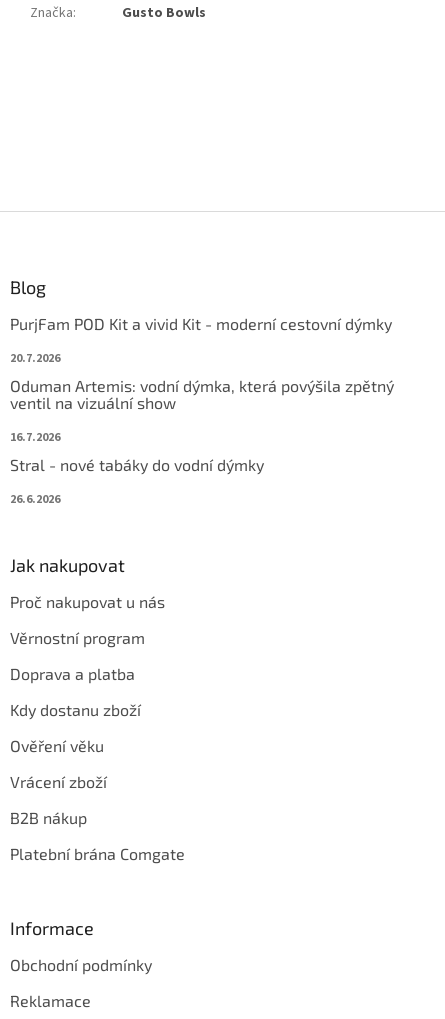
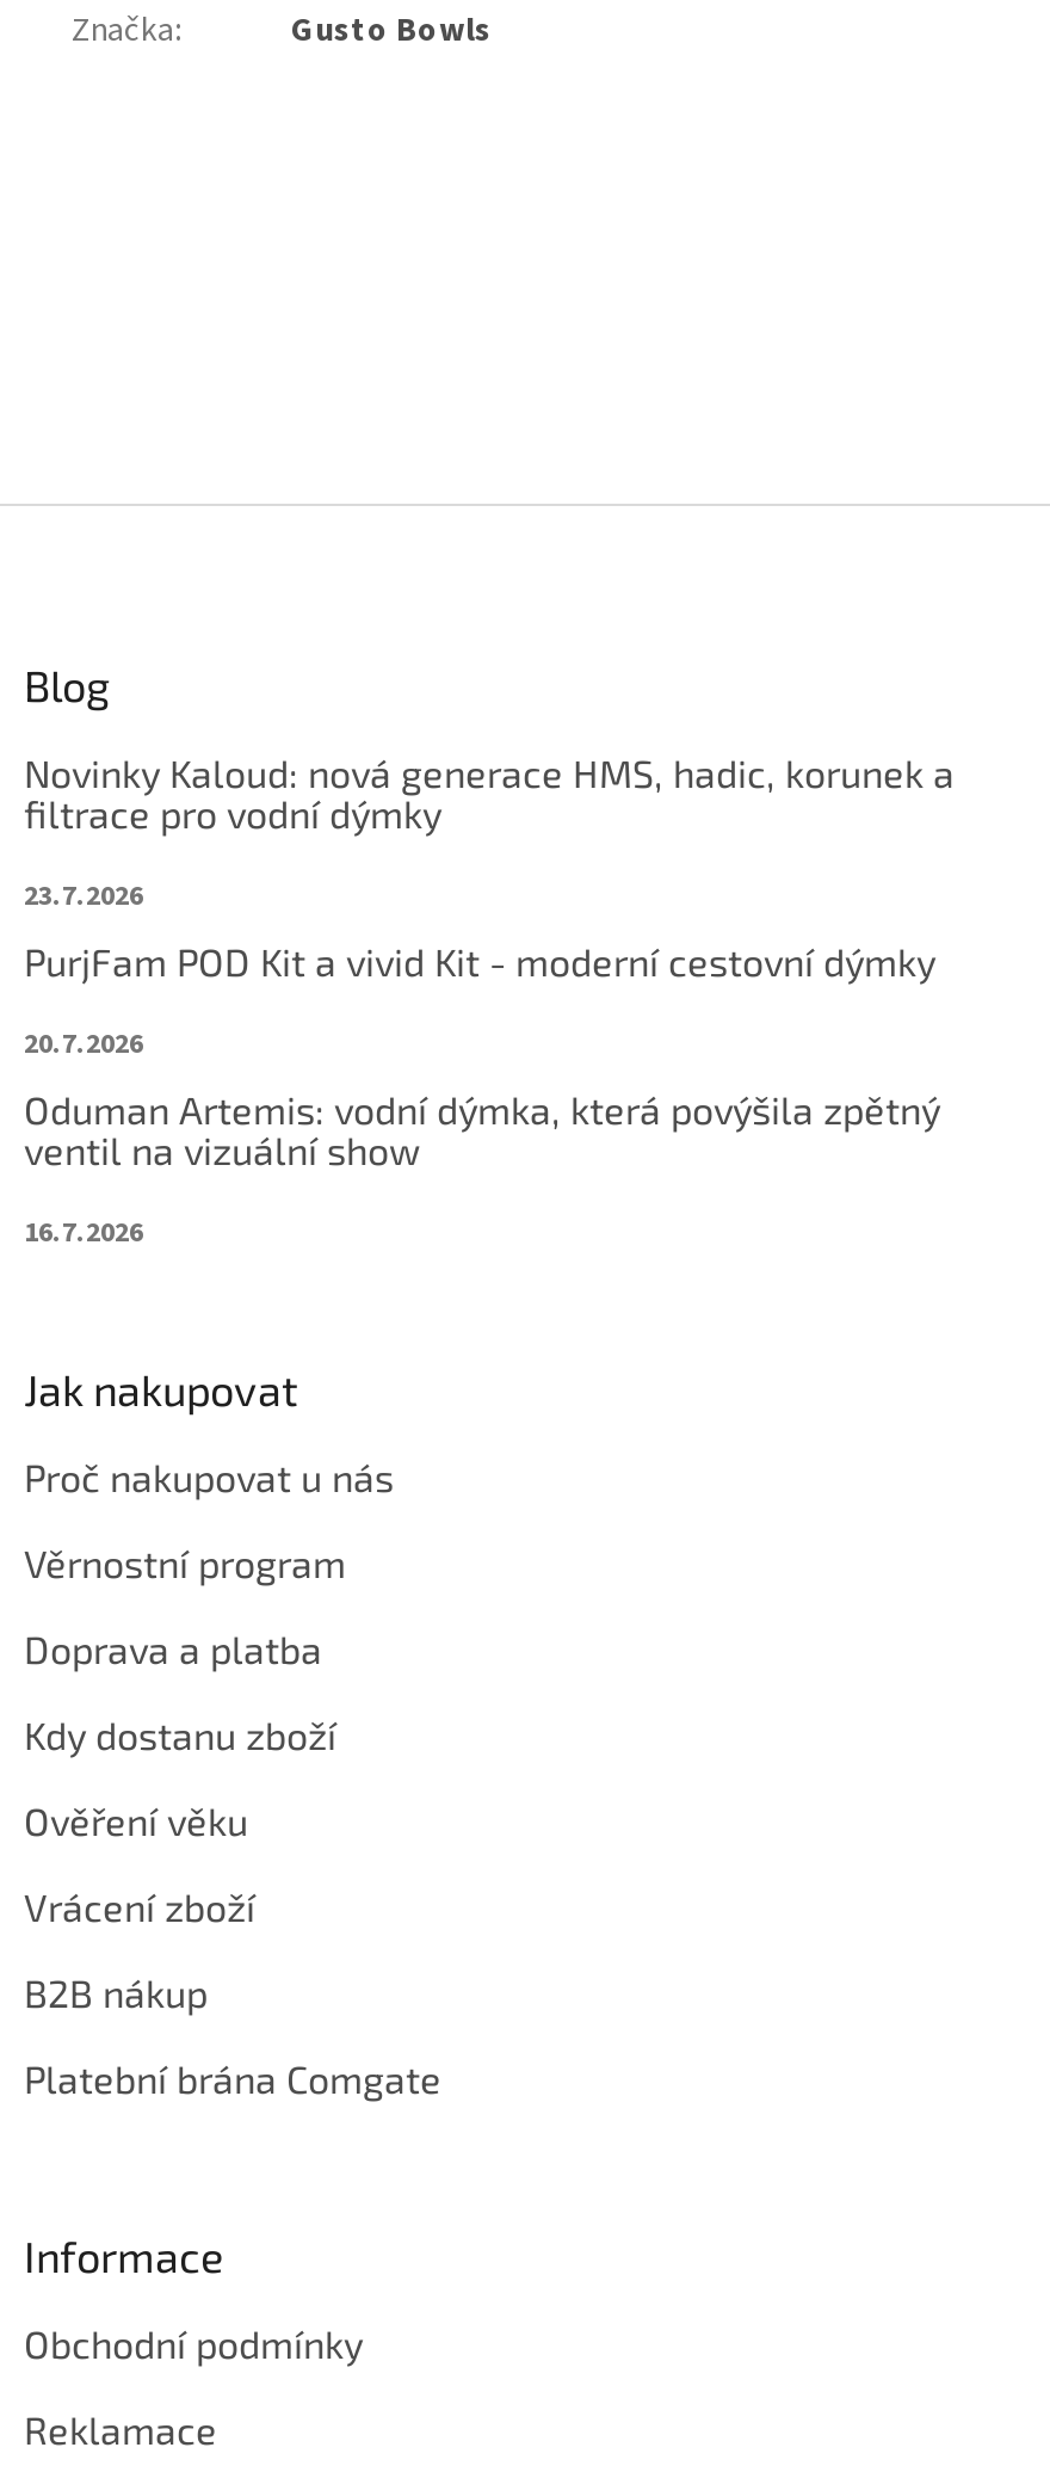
none -> [24,750,955,917] Novinky Kaloud: nová generace HMS, hadic, korunek a | filtrace pro vodní dýmky | 23.7.2026
moved [10,314,394,446] -> [24,939,940,1254]: PurjFam POD Kit a vivid Kit - moderní cestovní dýmky | 20.7.2026 | Oduman Artemis: vodní dýmka, která povýšila zpětný | ventil na vizuální show | 16.7.2026
[10,455,264,508] Stral - nové tabáky do vodní dýmky | 26.6.2026 -> none

